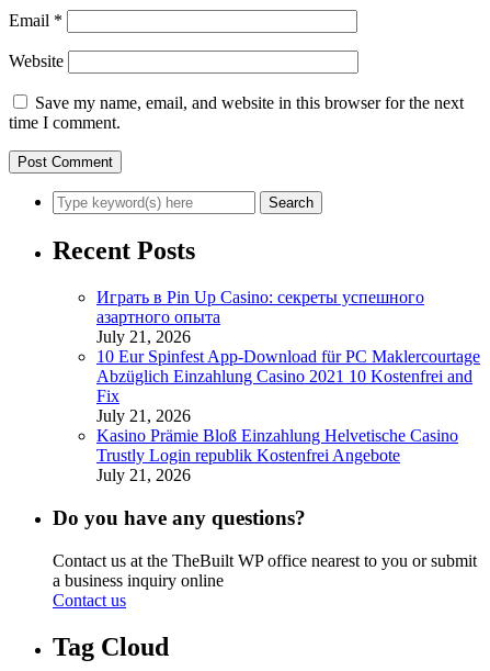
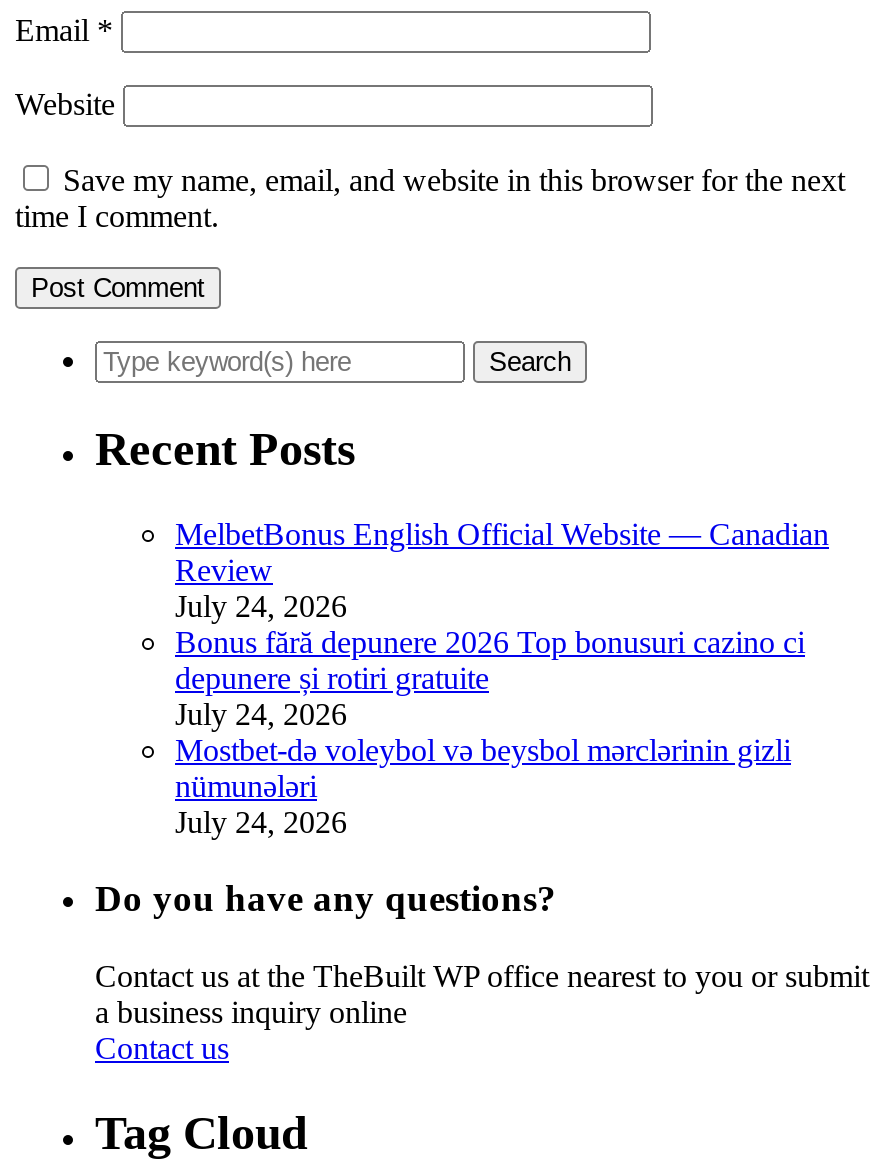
[96,288,480,485] Играть в Pin Up Casino: секреты успешного | азартного опыта | July 21, 2026 | 10 Eur Spinfest App-Download für PC Maklercourtage | Abzüglich Einzahlung Casino 2021 10 Kostenfrei and | Fix | July 21, 2026 | Kasino Prämie Bloß Einzahlung Helvetische Casino | Trustly Login republik Kostenfrei Angebote | July 21, 2026 -> [175,517,829,839] MelbetBonus English Official Website — Canadian | Review | July 24, 2026 | Bonus fără depunere 2026 Top bonusuri cazino ci | depunere și rotiri gratuite | July 24, 2026 | Mostbet-də voleybol və beysbol mərclərinin gizli | nümunələri | July 24, 2026

